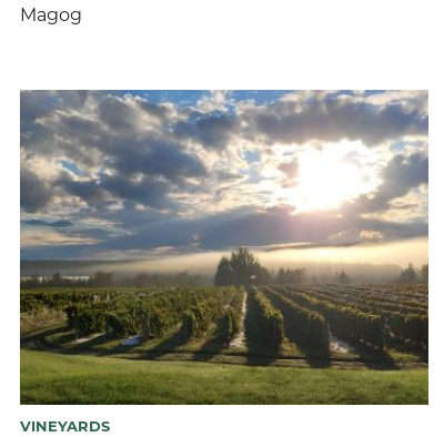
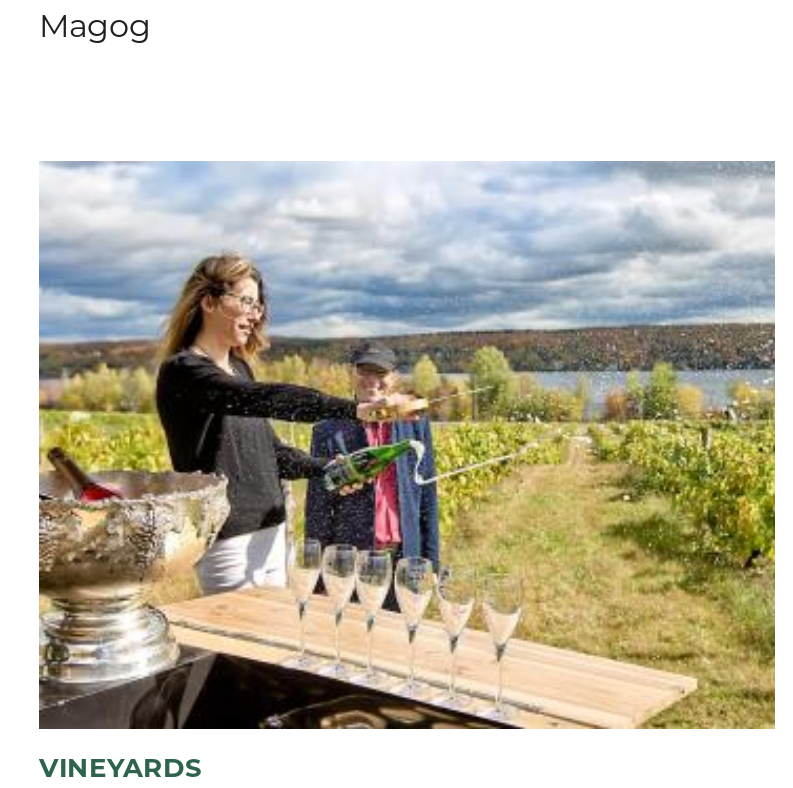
[19,89,430,406] [image] -> [37,160,777,732] [image]

